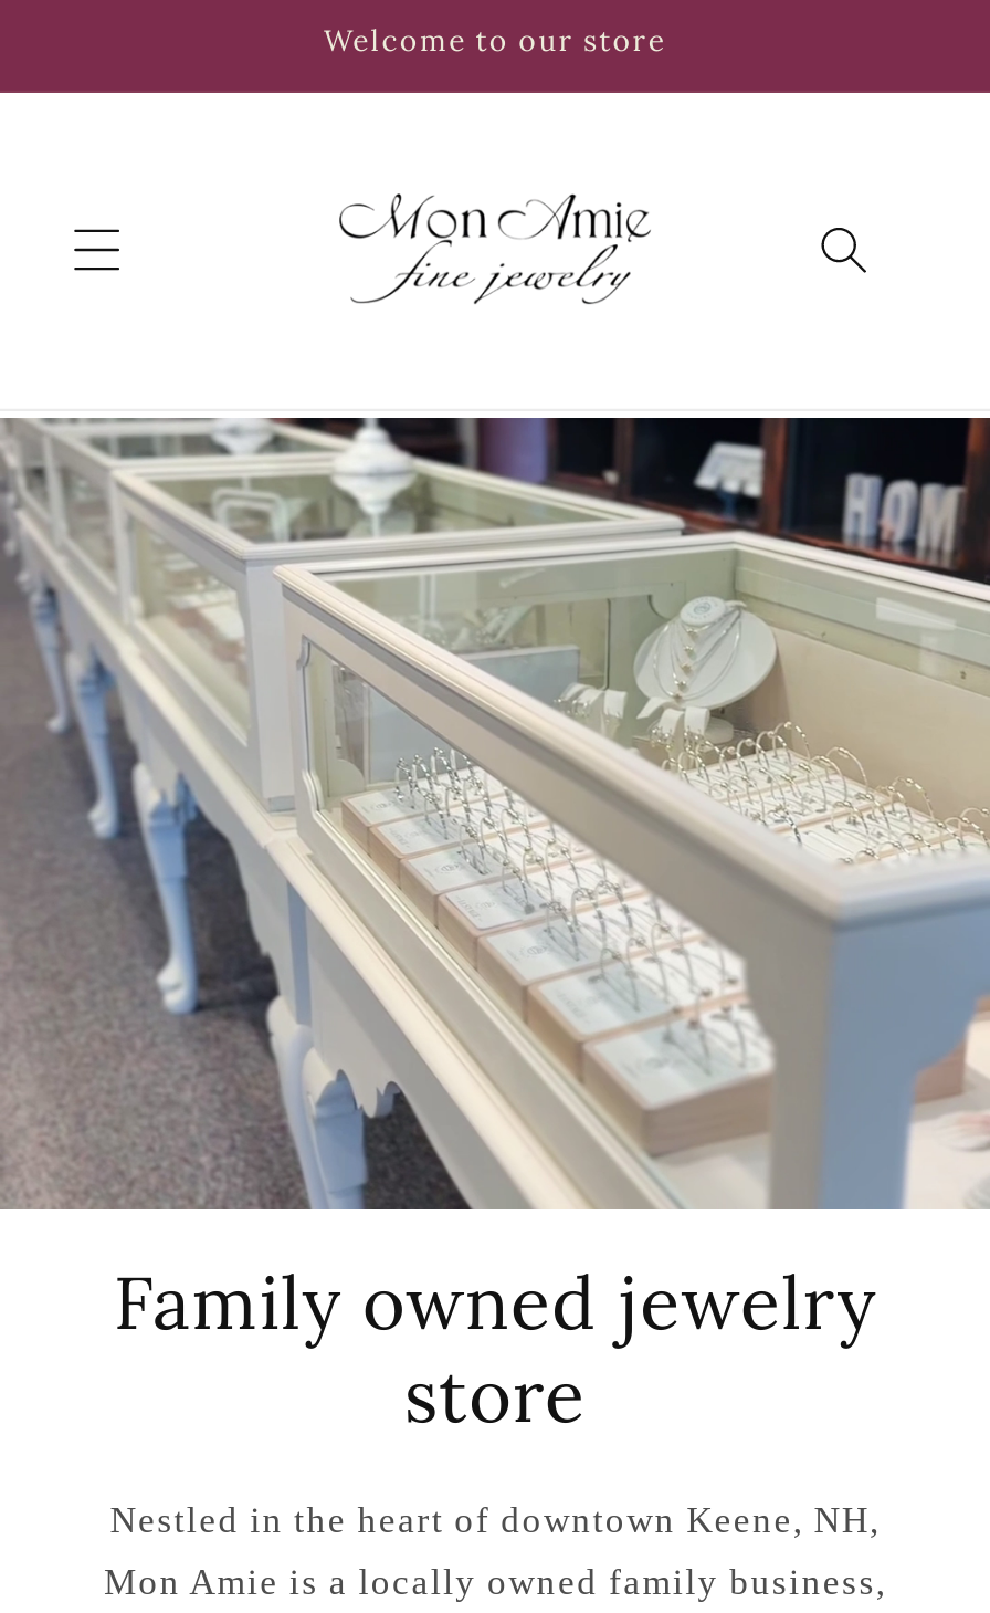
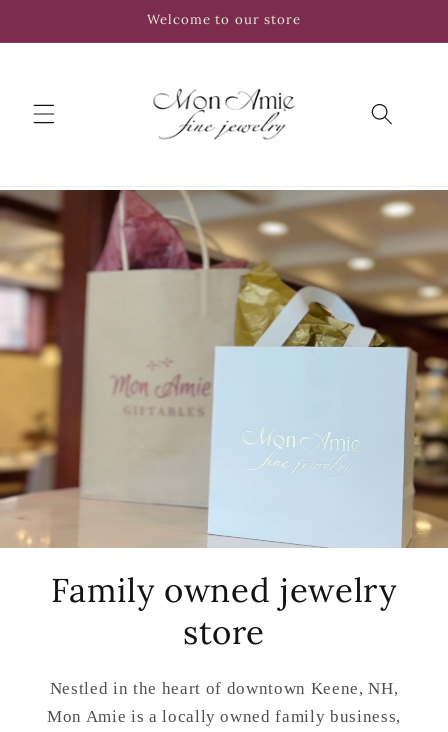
[7,416,983,1212] [image] -> [3,189,445,548] [image]

